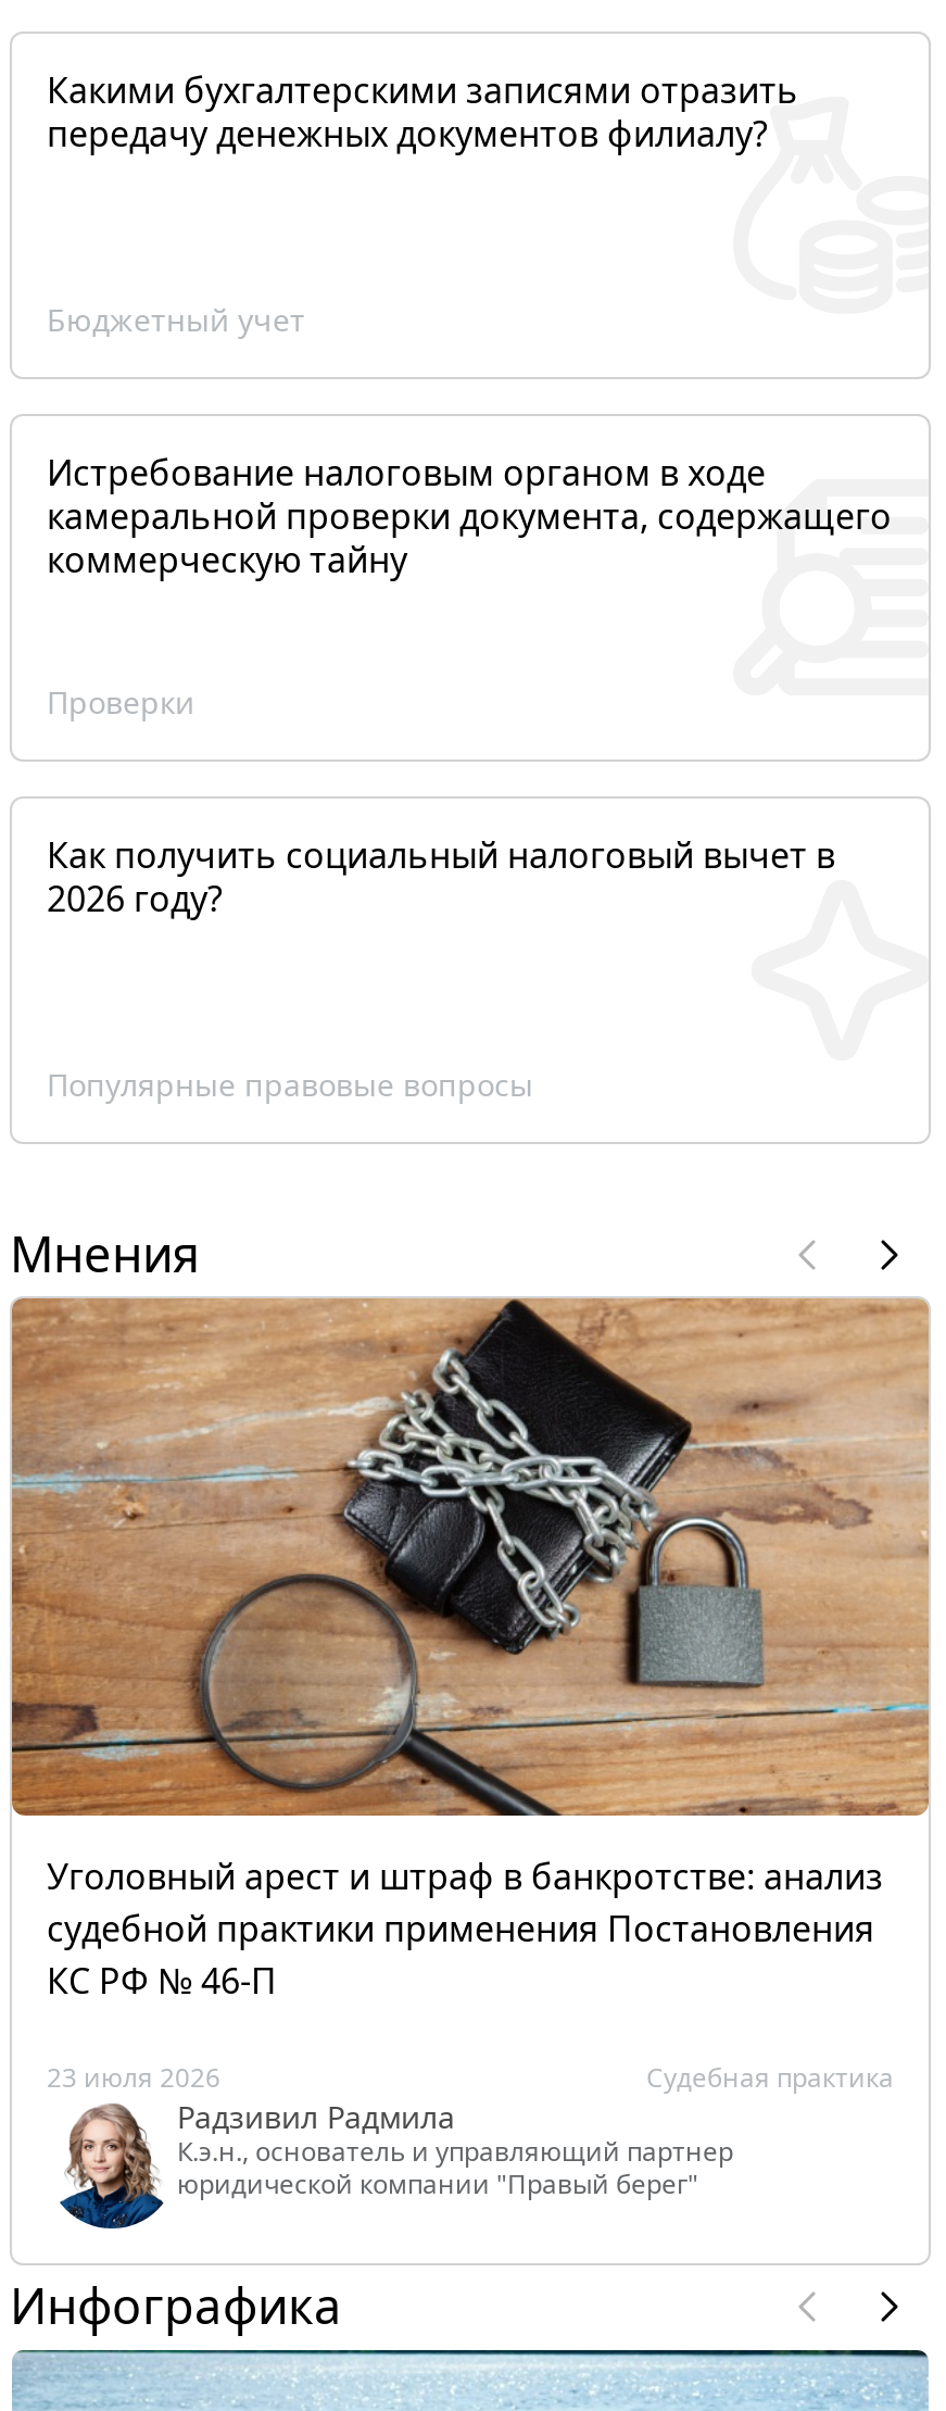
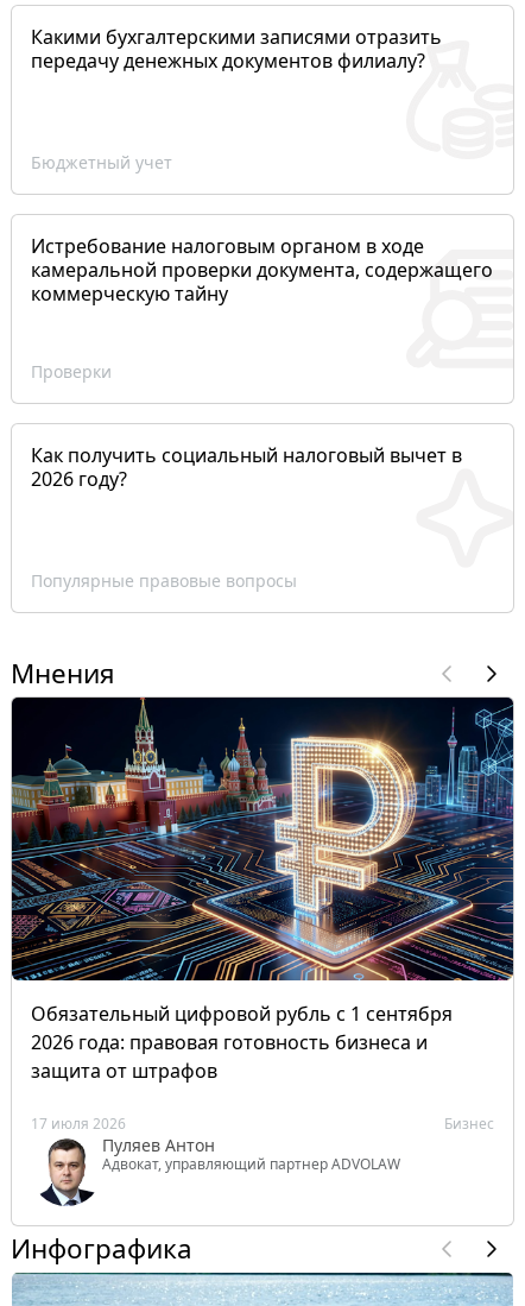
[10,1296,931,2004] [image] | Уголовный арест и штраф в банкротстве: анализ | судебной практики применения Постановления | КС РФ № 46-П -> [11,696,514,1084] [image] | Обязательный цифровой рубль с 1 сентября | 2026 года: правовая готовность бизнеса и | защита от штрафов
[47,2059,894,2228] [image] | 23 июля 2026 | Судебная практика | Радзивил Радмила | К.э.н., основатель и управляющий партнер | юридической компании "Правый берег" -> [31,1113,494,1205] [image] | 17 июля 2026 | Бизнес | Пуляев Антон | Адвокат, управляющий партнер ADVOLAW

